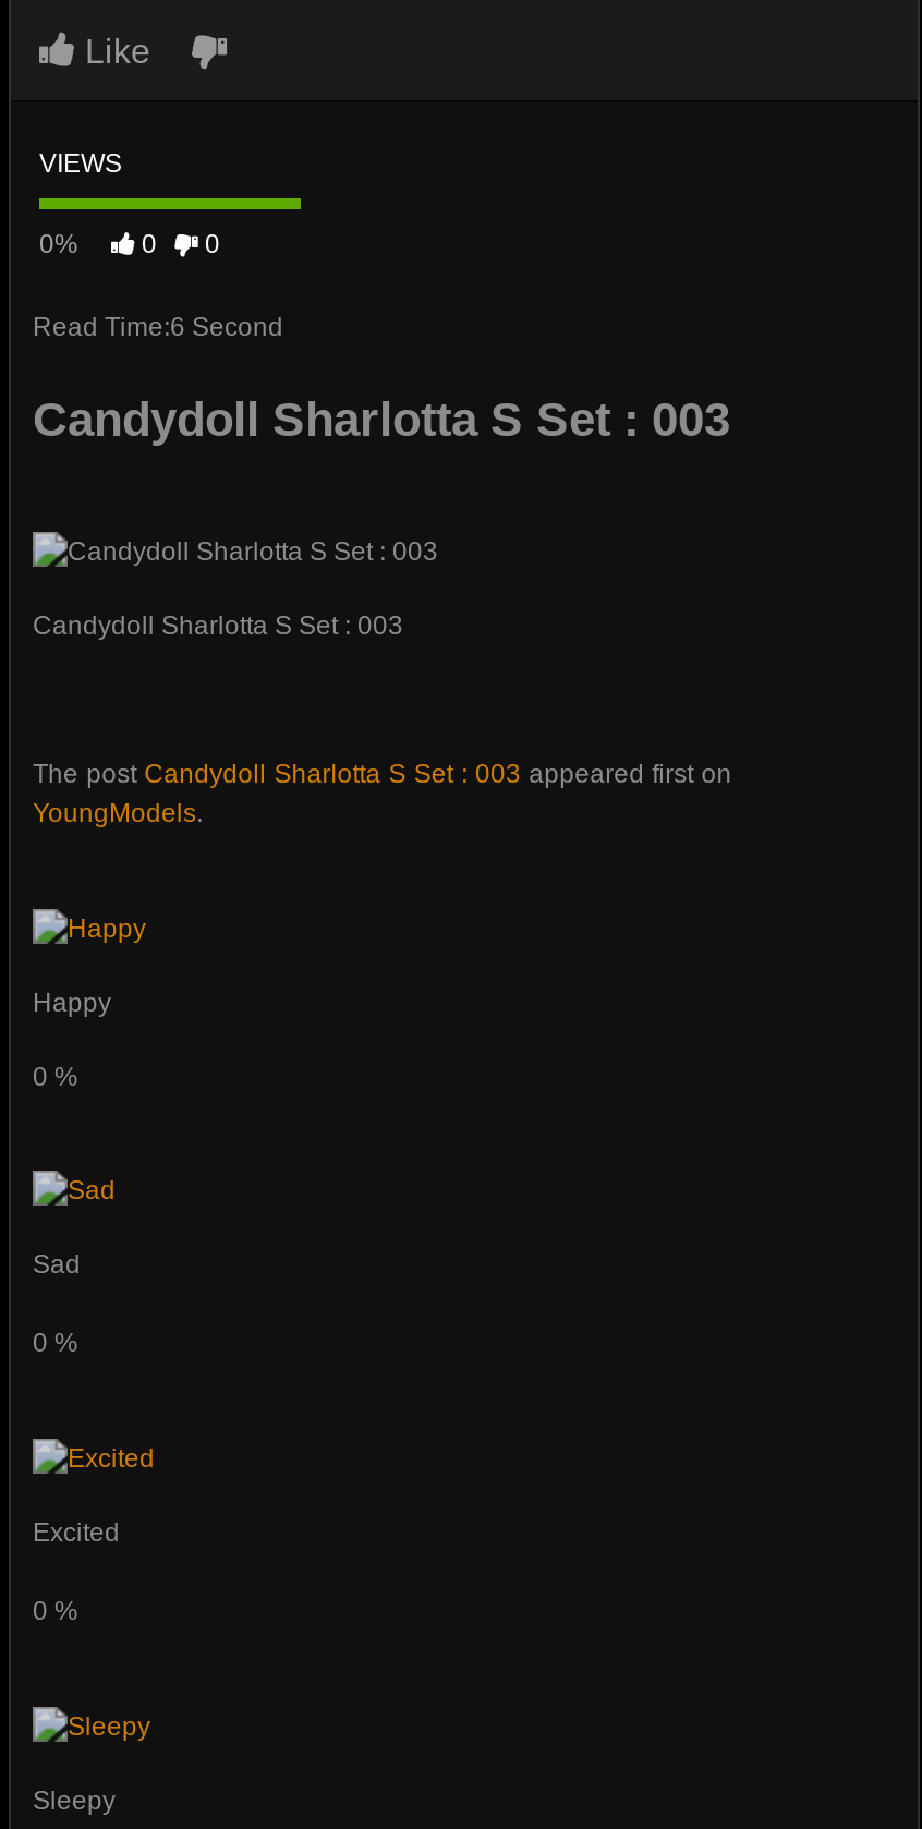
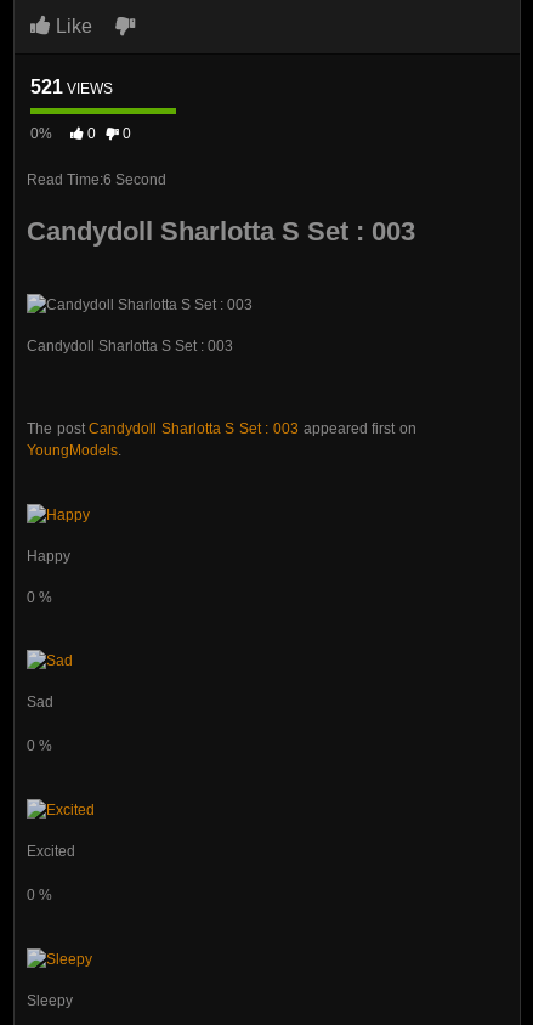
[39,148,122,179] VIEWS -> [30,77,113,97] 521 VIEWS

